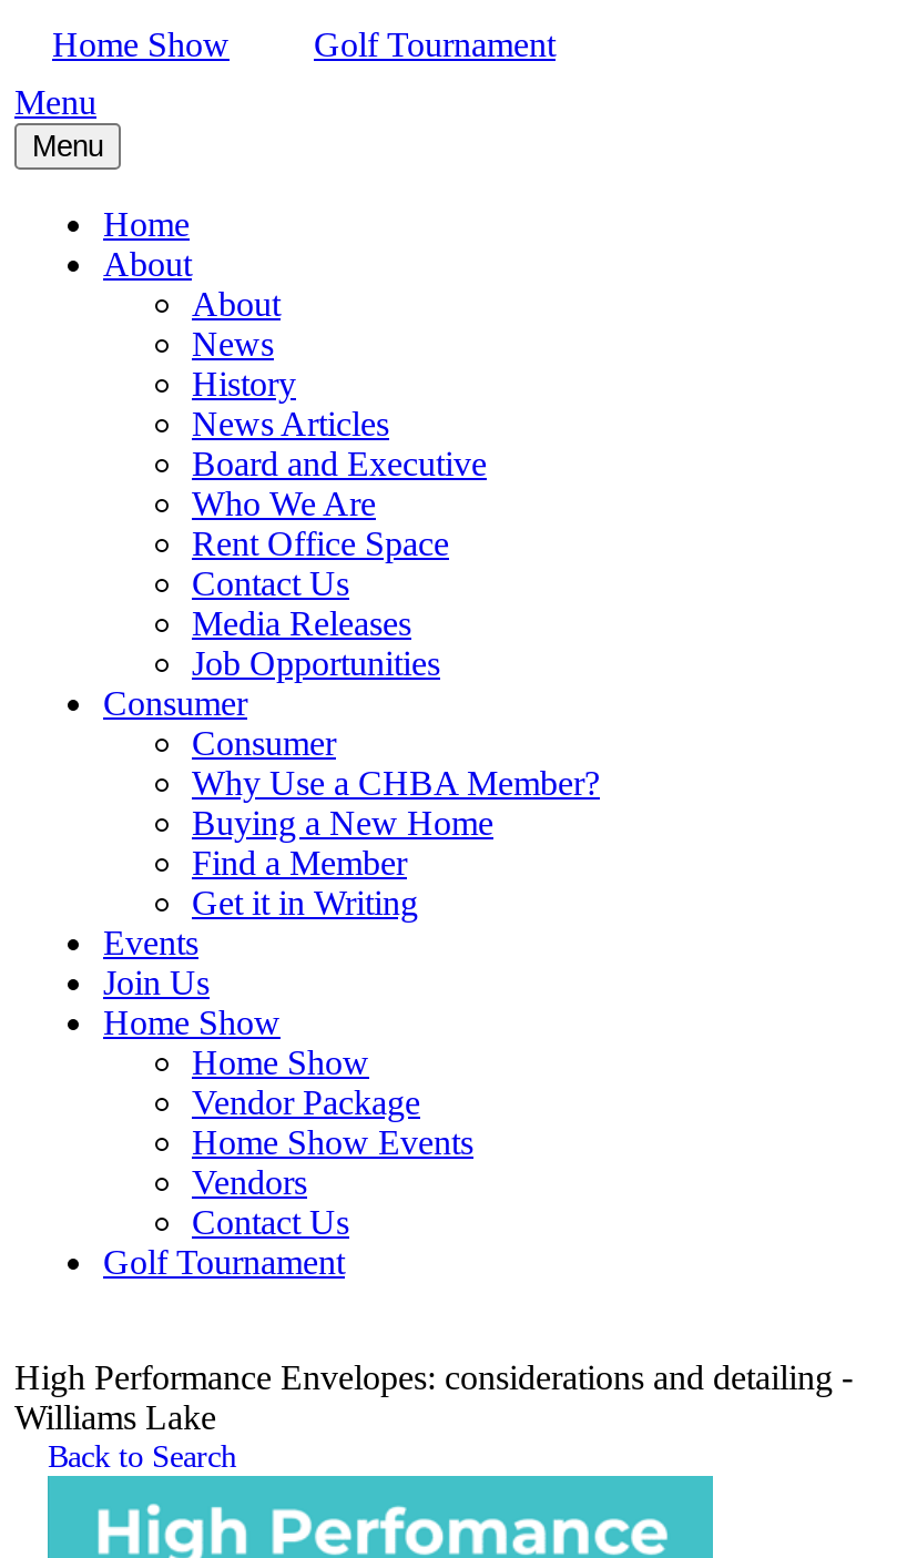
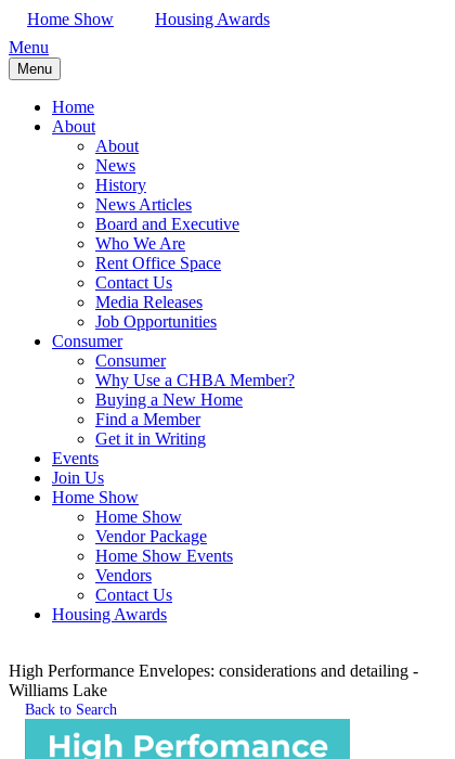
[314,26,556,63] Golf Tournament -> [155,10,270,28] Housing Awards
[103,1243,345,1281] Golf Tournament -> [52,605,167,623] Housing Awards

